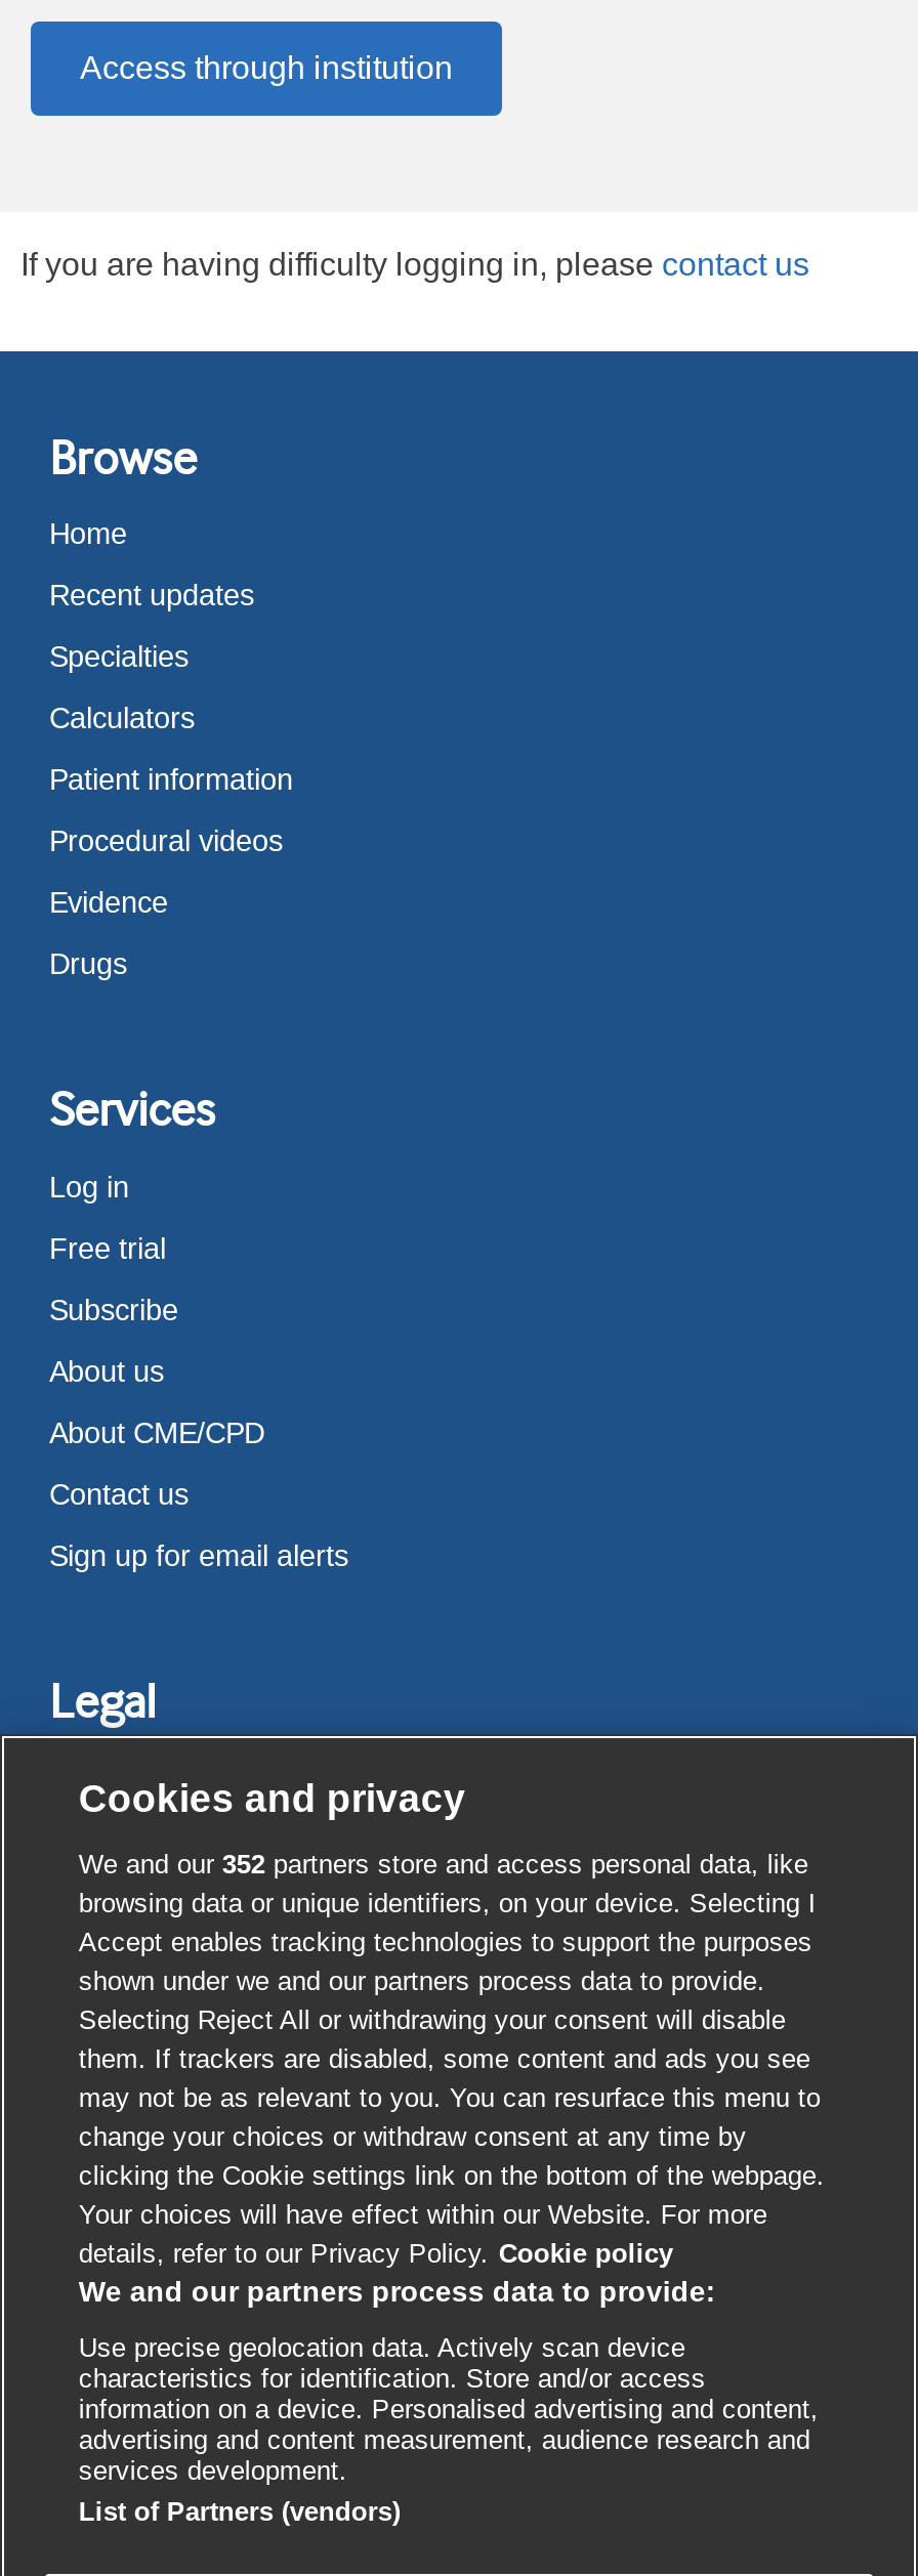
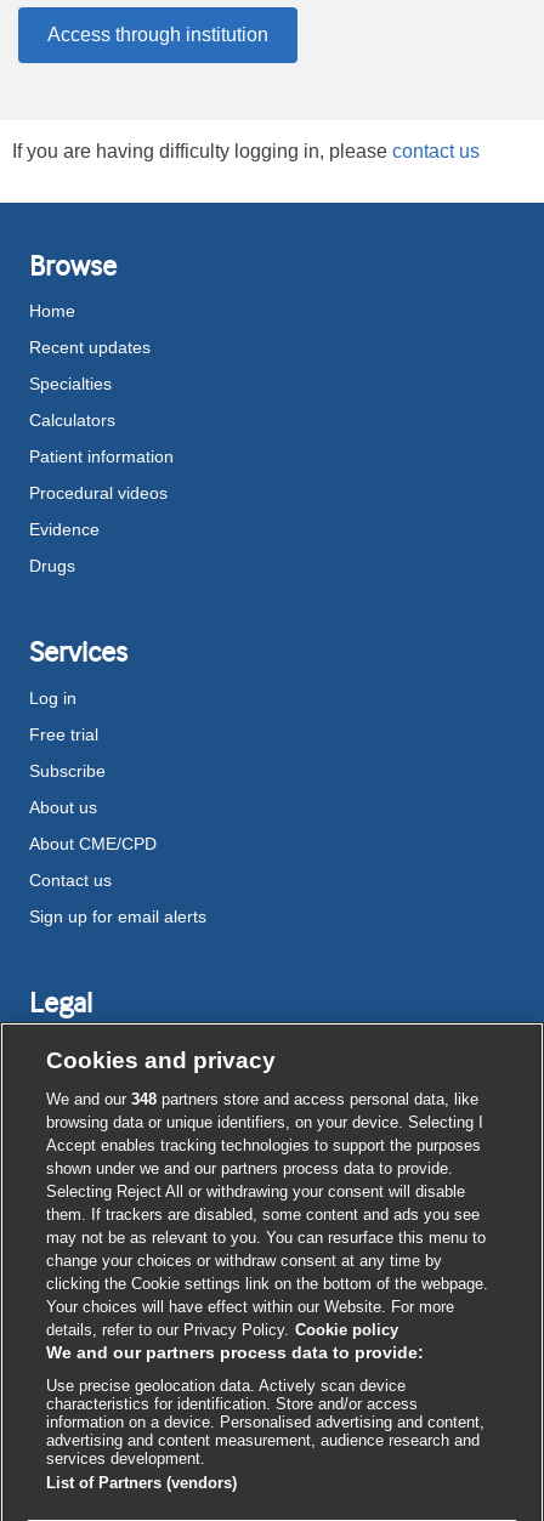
[79,1849,808,1880] We and our 352 partners store and access personal data, like -> [47,1090,479,1108] We and our 348 partners store and access personal data, like

